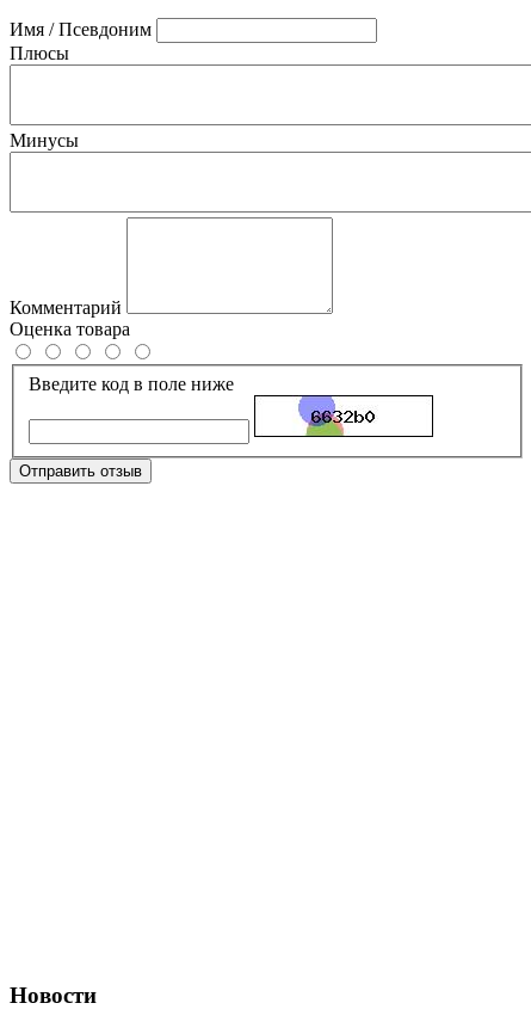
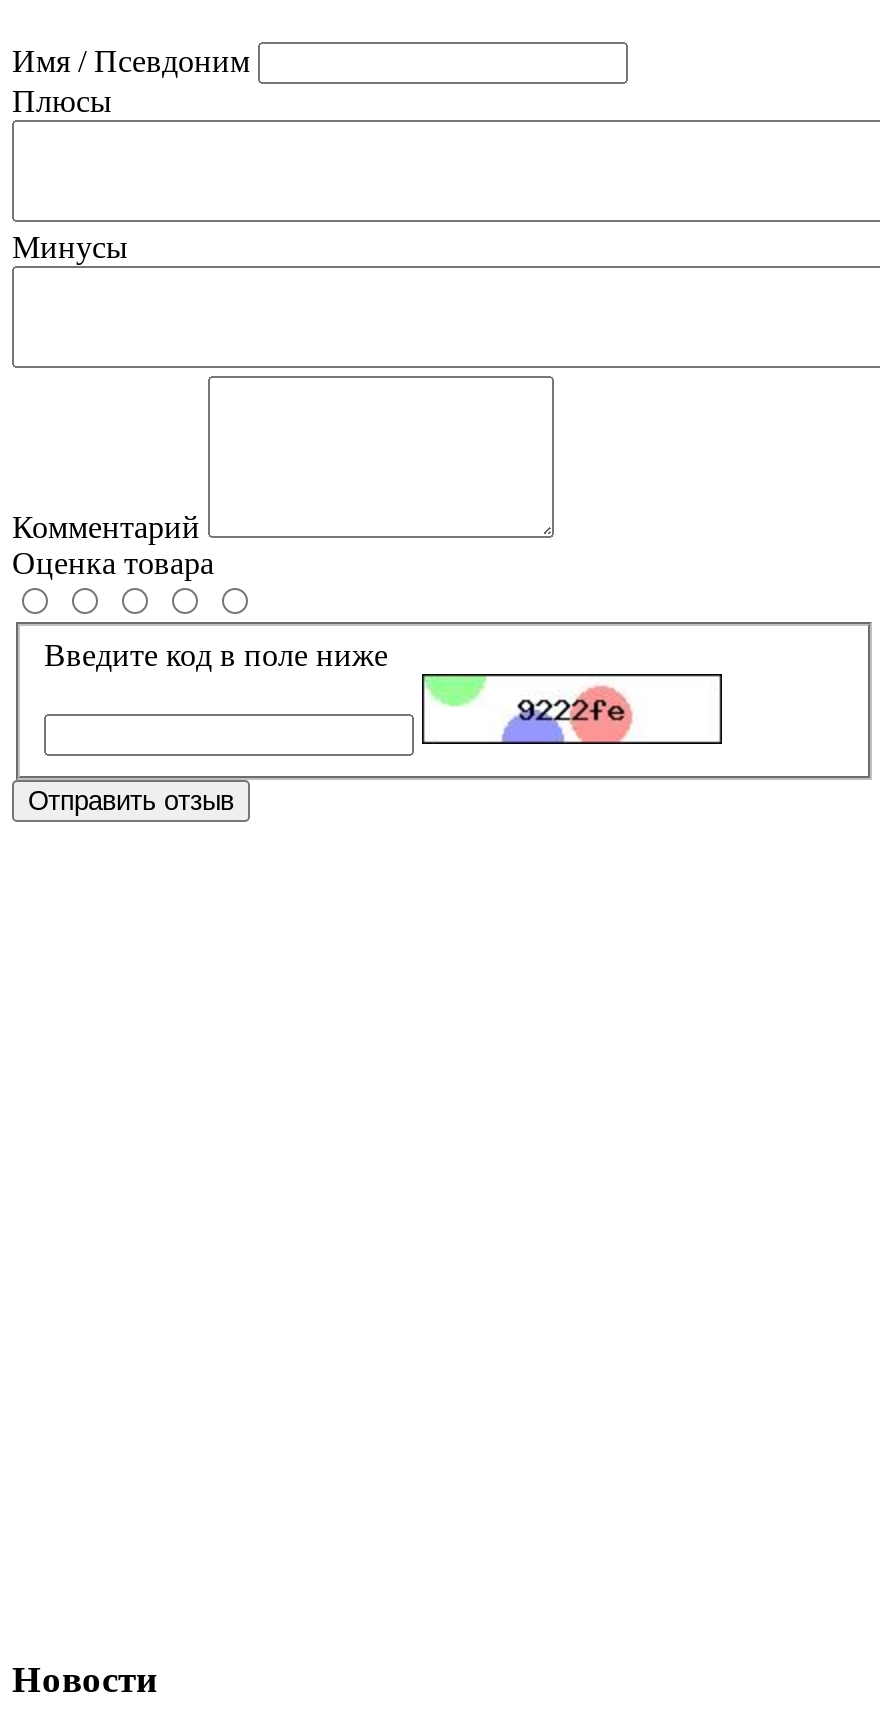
[254,395,381,438] [image] -> [422,674,636,746] [image]

